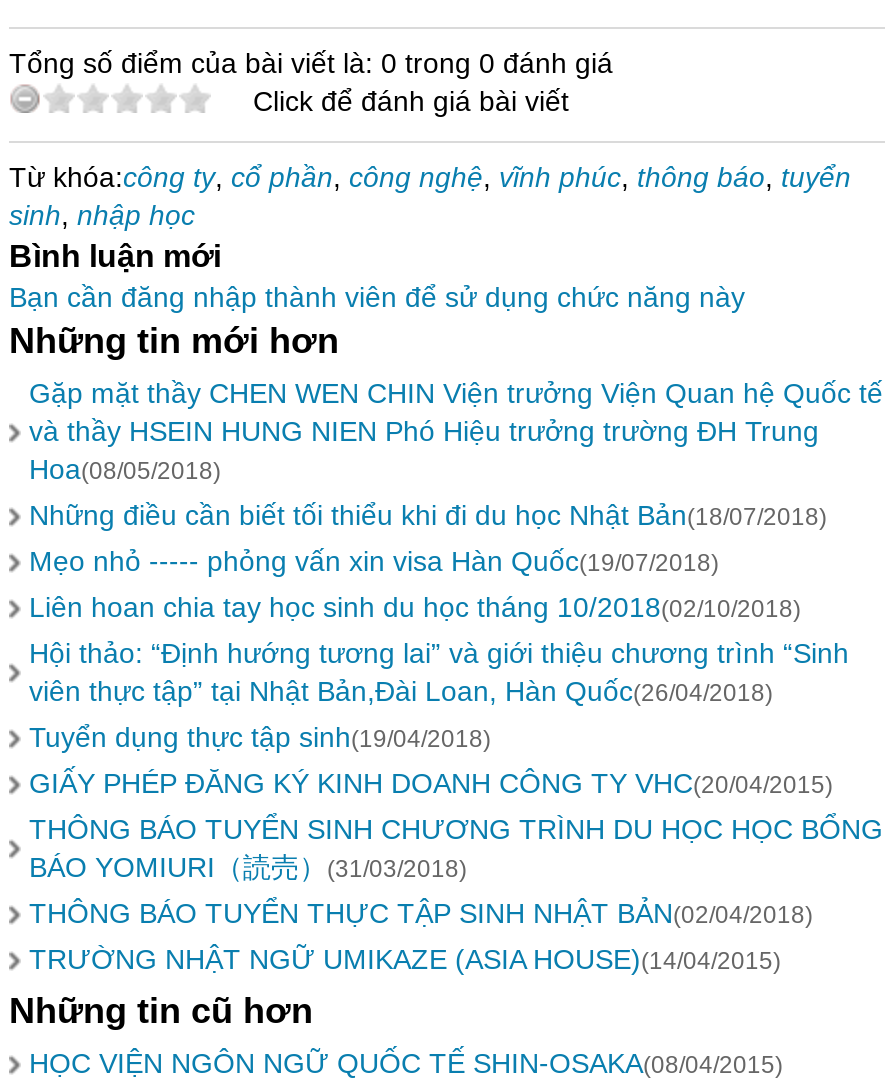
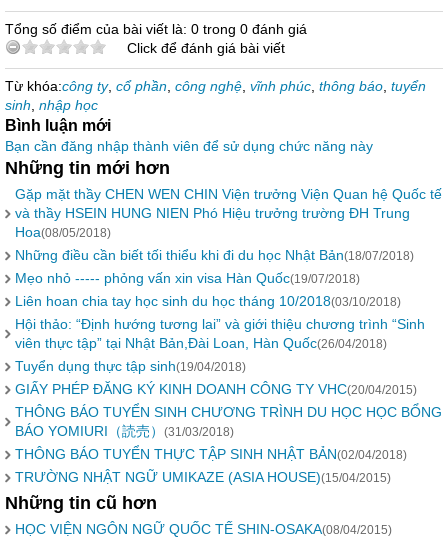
[29,591,801,623] Liên hoan chia tay học sinh du học tháng 10/2018(02/10/2018) -> [15,293,401,309] Liên hoan chia tay học sinh du học tháng 10/2018(03/10/2018)
[29,943,781,975] TRƯỜNG NHẬT NGỮ UMIKAZE (ASIA HOUSE)(14/04/2015) -> [15,469,391,485] TRƯỜNG NHẬT NGỮ UMIKAZE (ASIA HOUSE)(15/04/2015)

